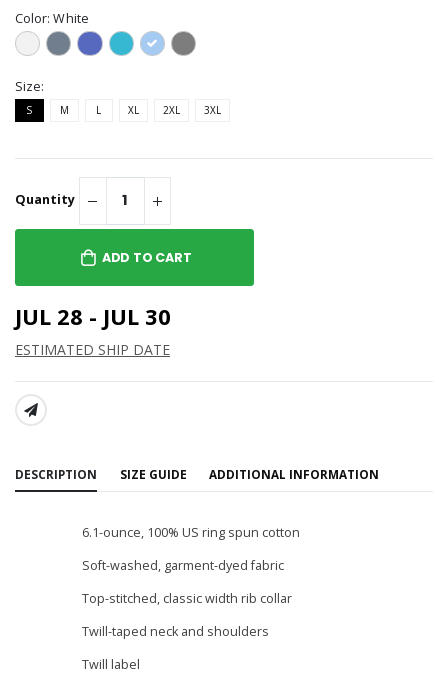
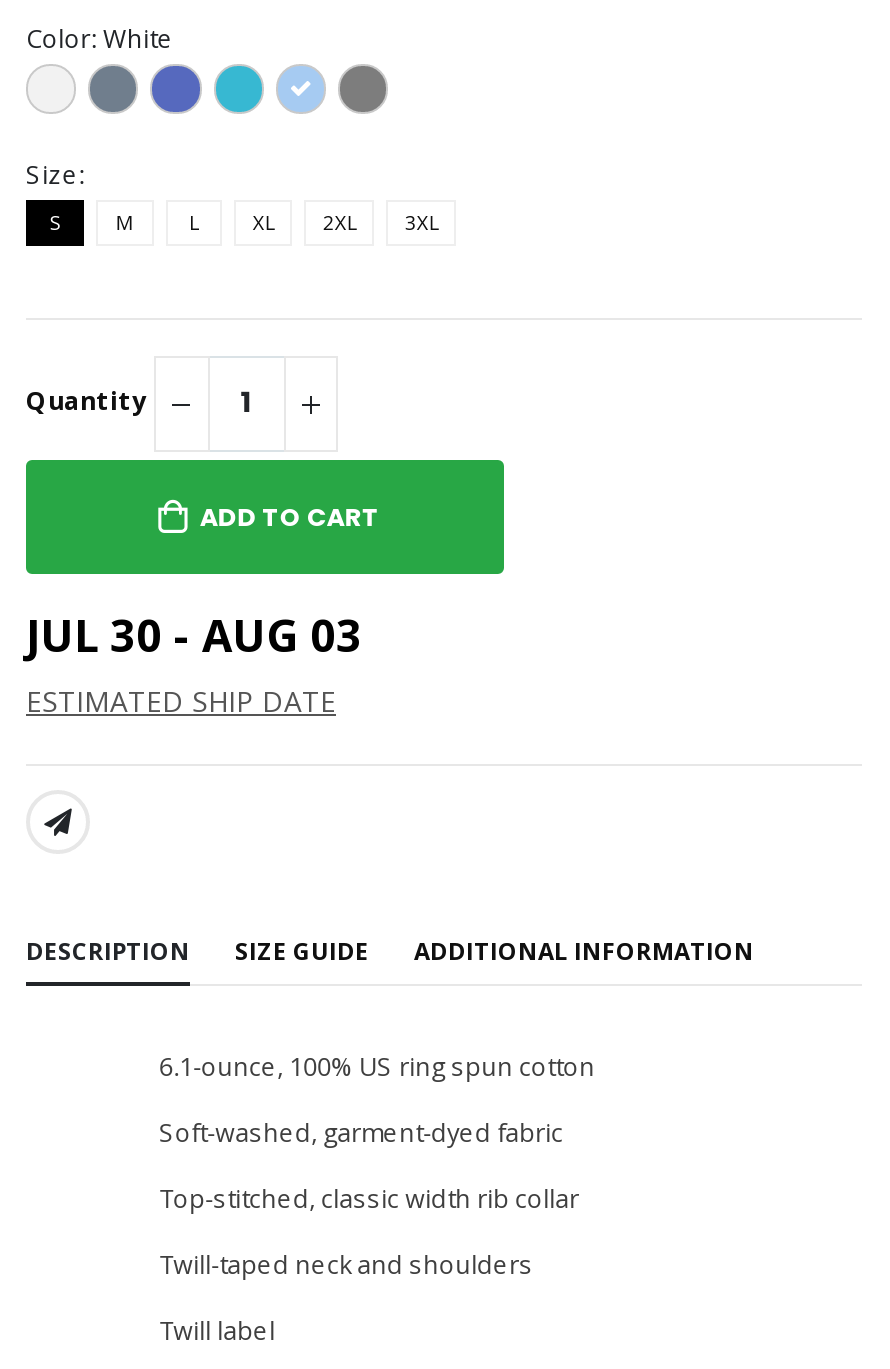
[15,301,171,331] JUL 28 - JUL 30 -> [26,603,362,663] JUL 30 - AUG 03

